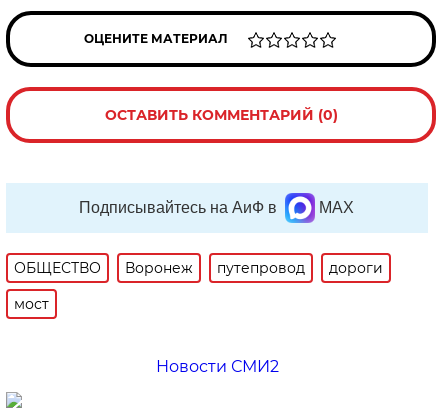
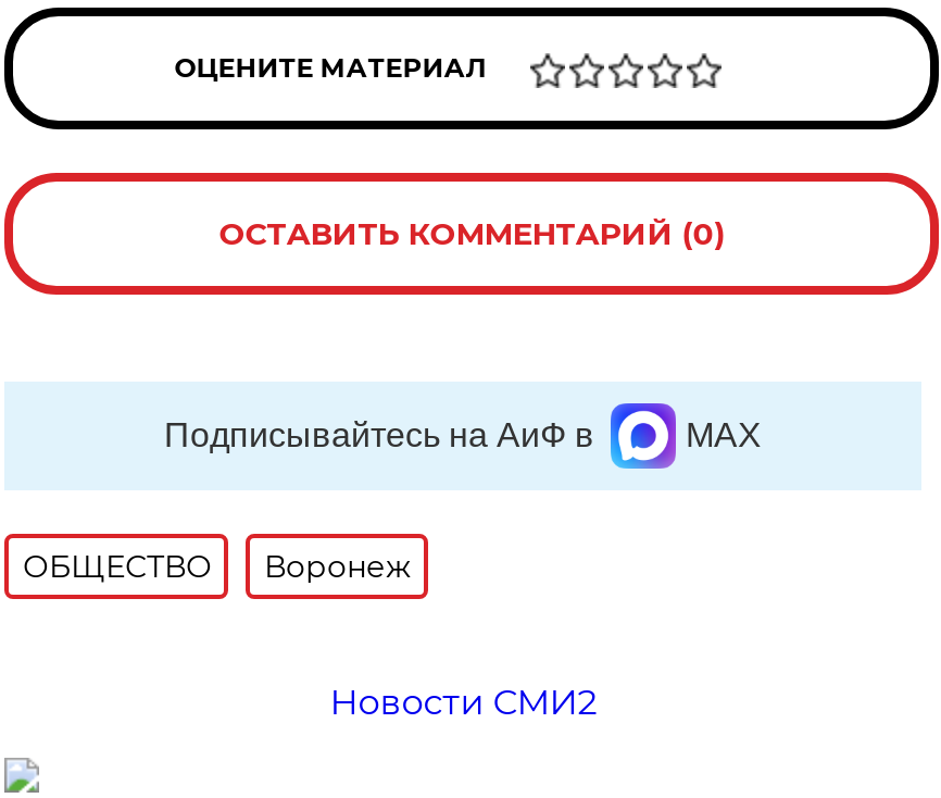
[14,259,383,313] путепровод | дороги | мост -> none

